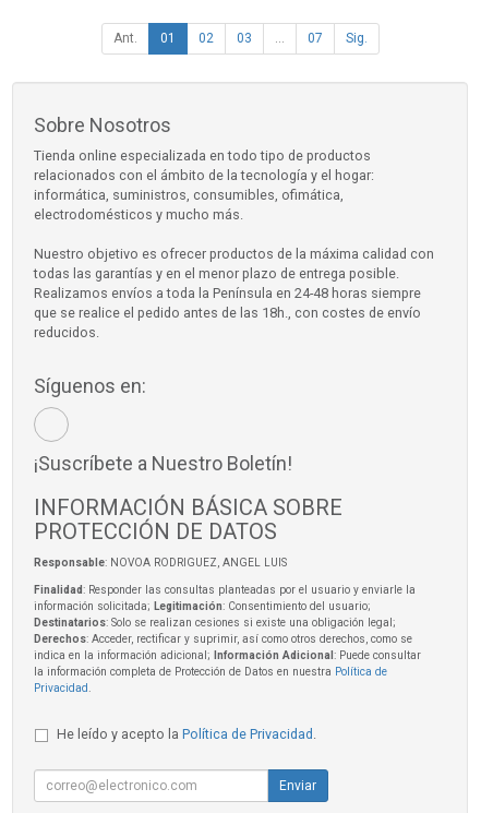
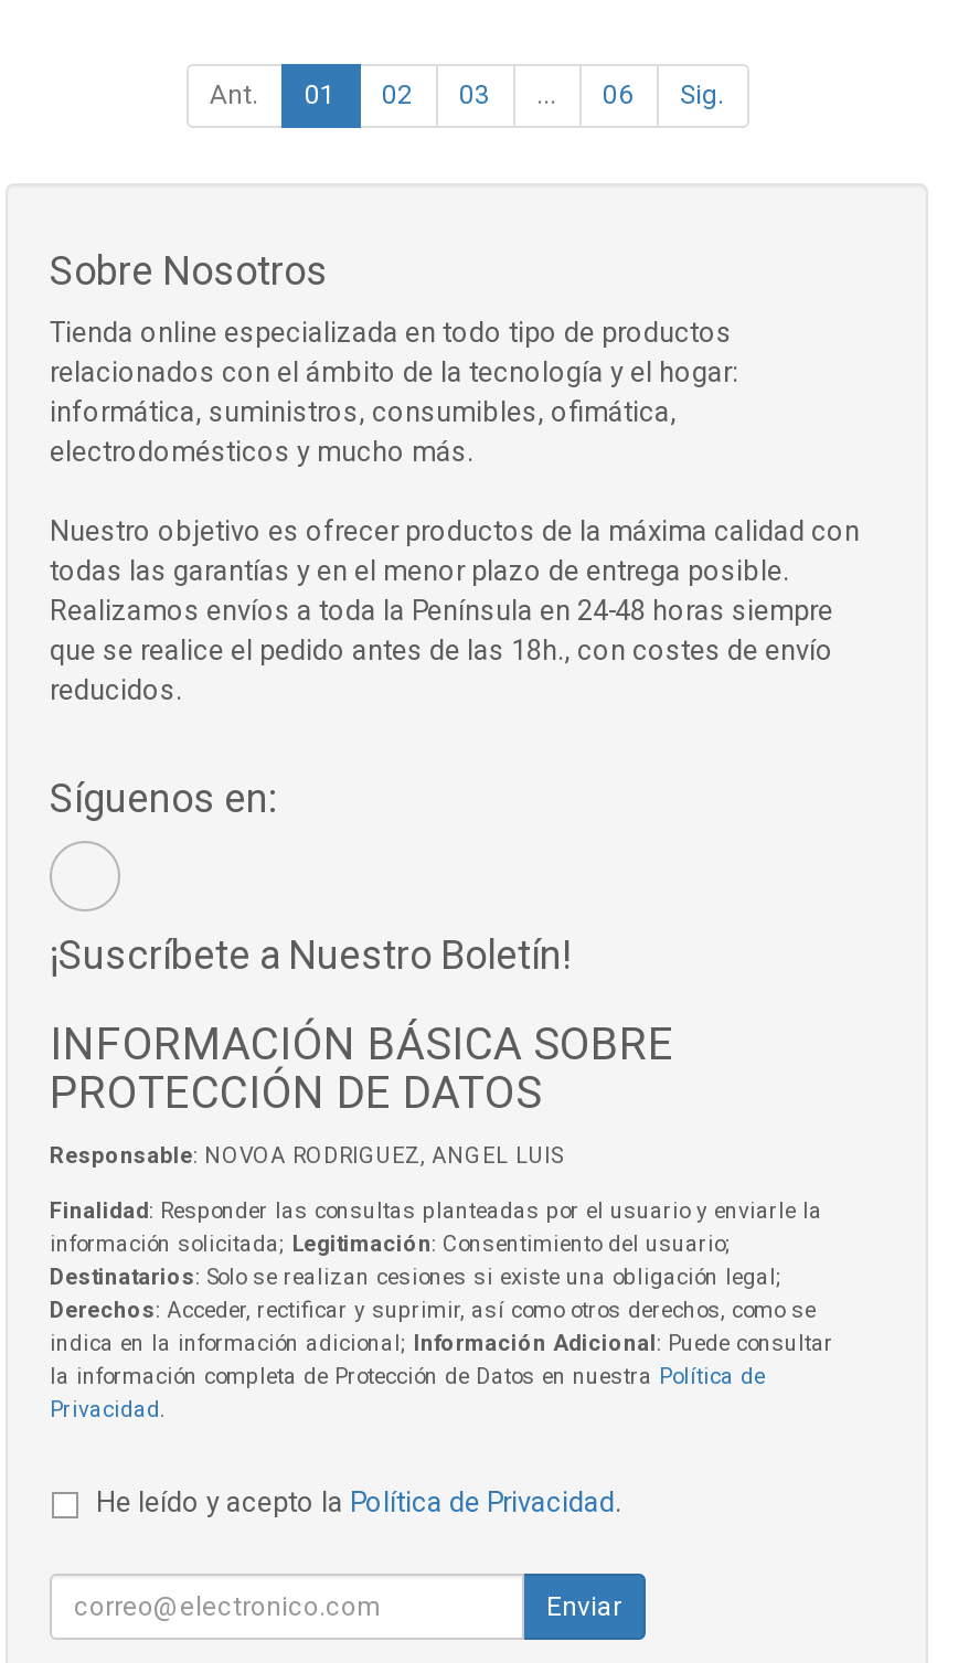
[307,31,322,46] 07 -> [603,80,634,111] 06

